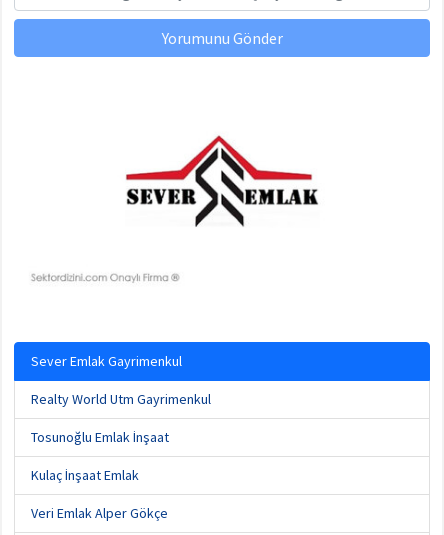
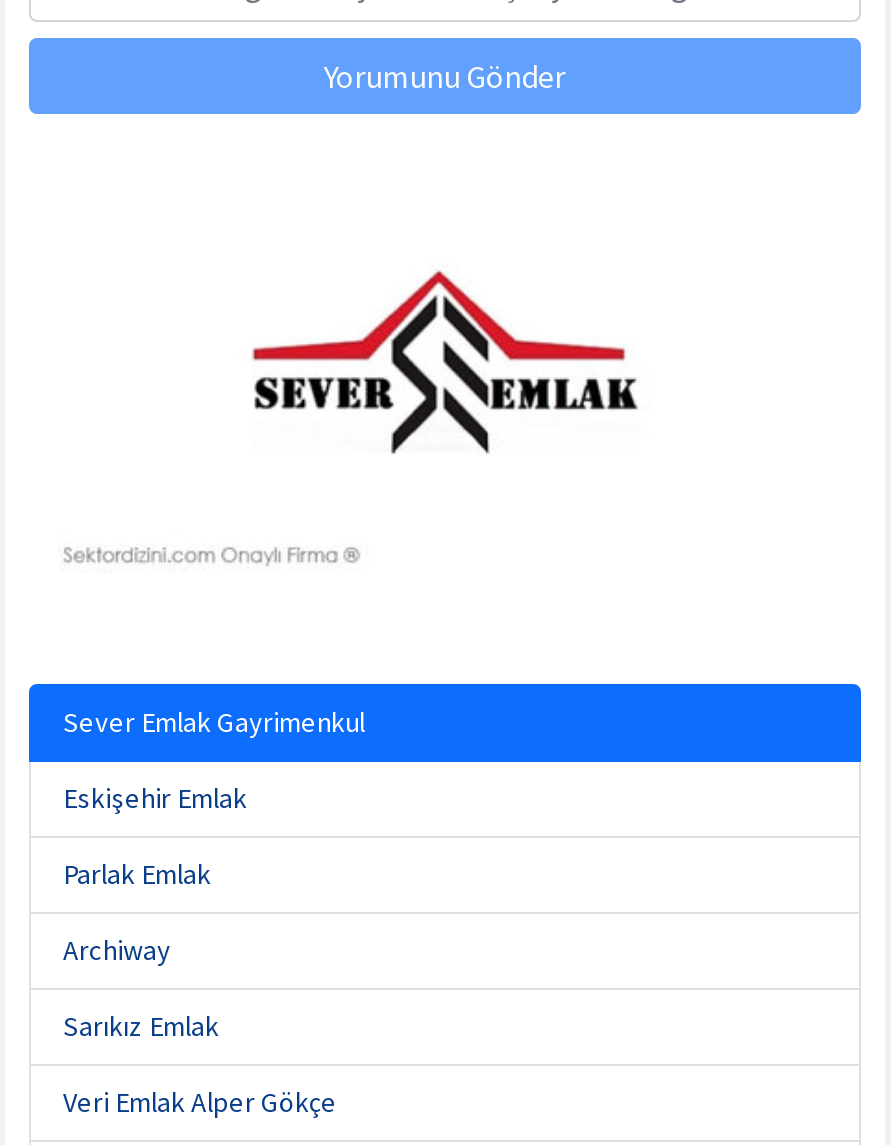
[31,390,211,484] Realty World Utm Gayrimenkul | Tosunoğlu Emlak İnşaat | Kulaç İnşaat Emlak -> [63,780,247,1044] Eskişehir Emlak | Parlak Emlak | Archiway | Sarıkız Emlak

